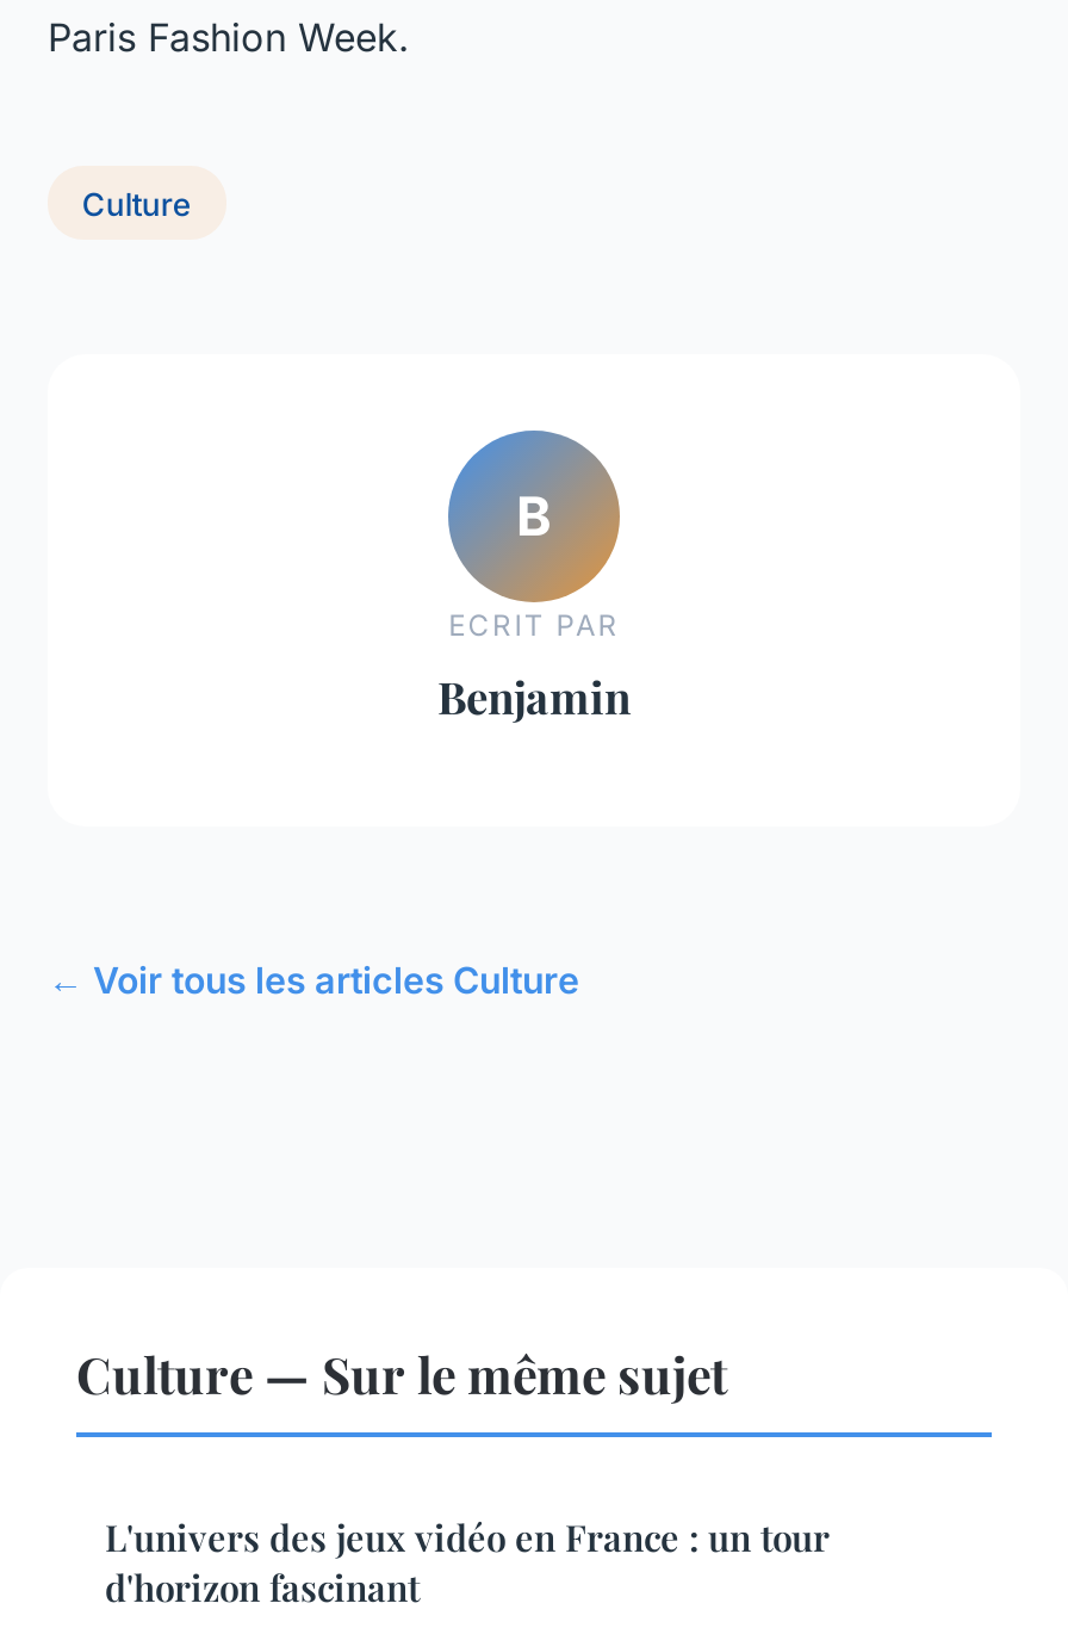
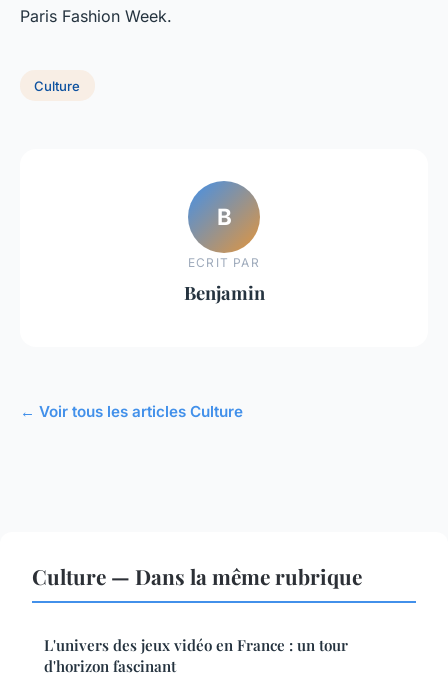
[76,1339,727,1406] Culture — Sur le même sujet -> [32,562,362,590] Culture — Dans la même rubrique

